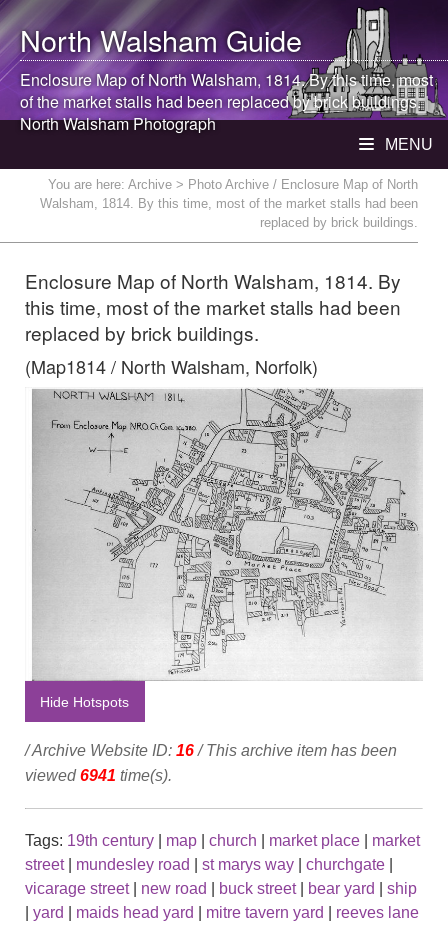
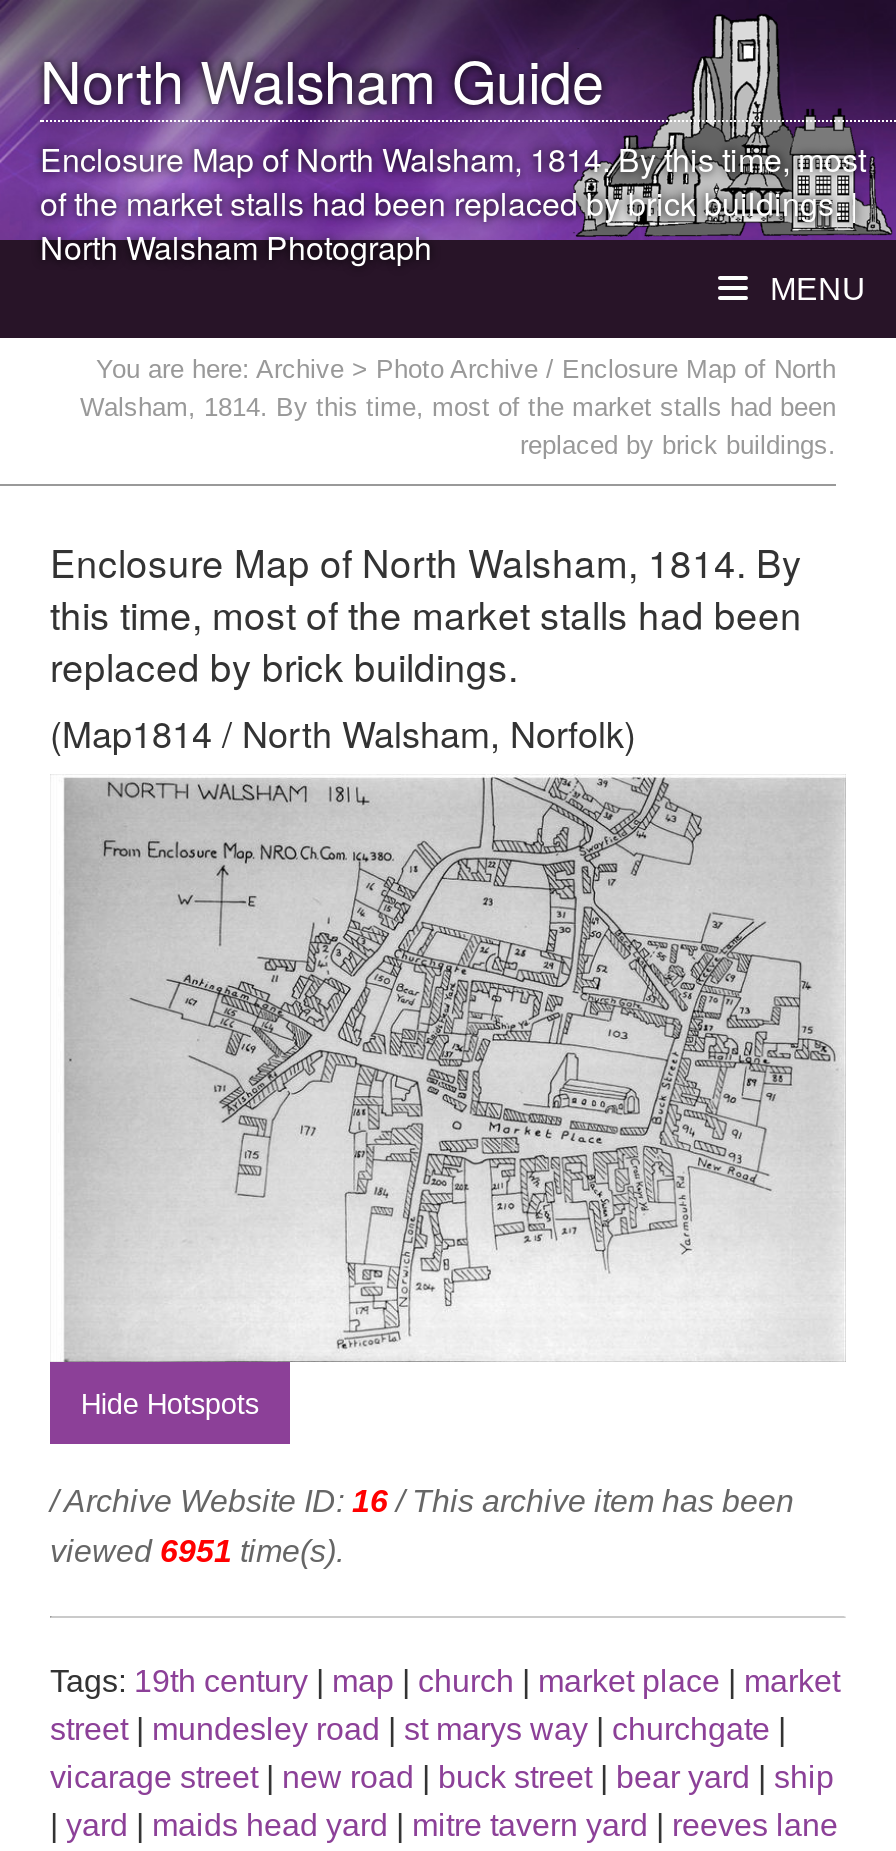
[25,767,172,784] viewed 6941 time(s). -> [50,1534,344,1568] viewed 6951 time(s).

